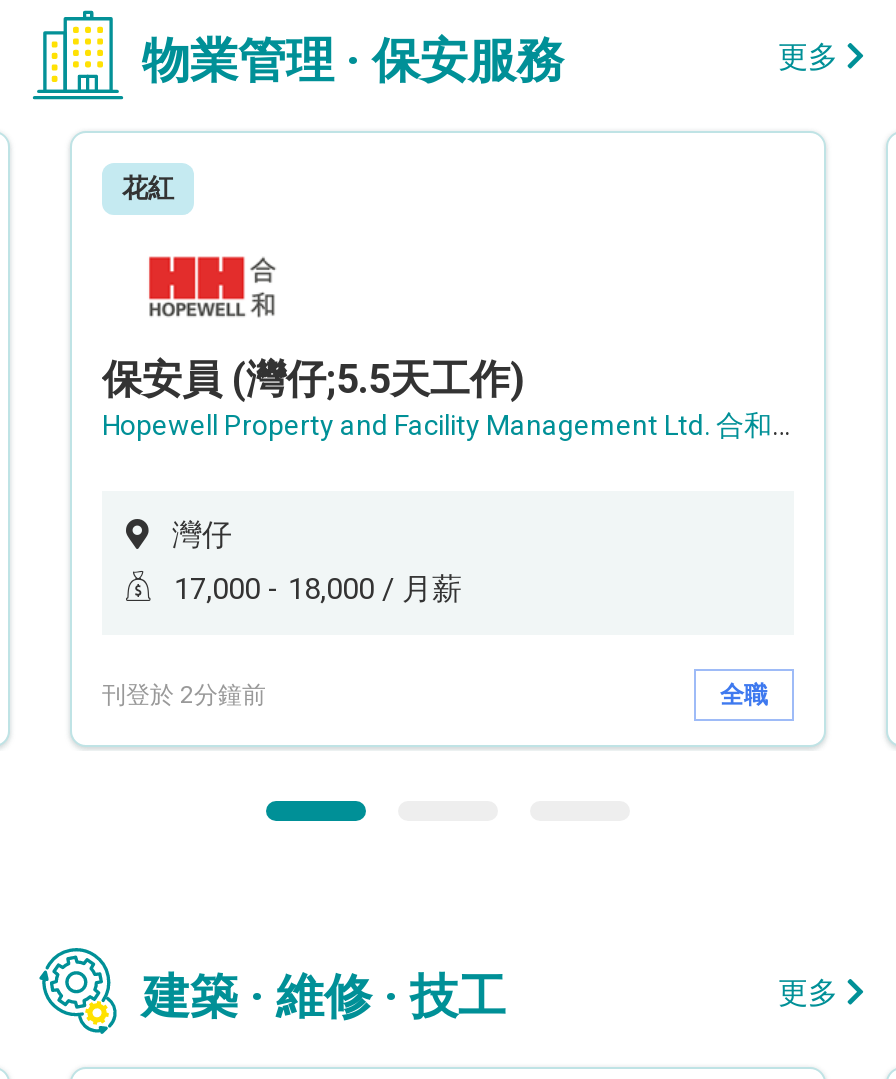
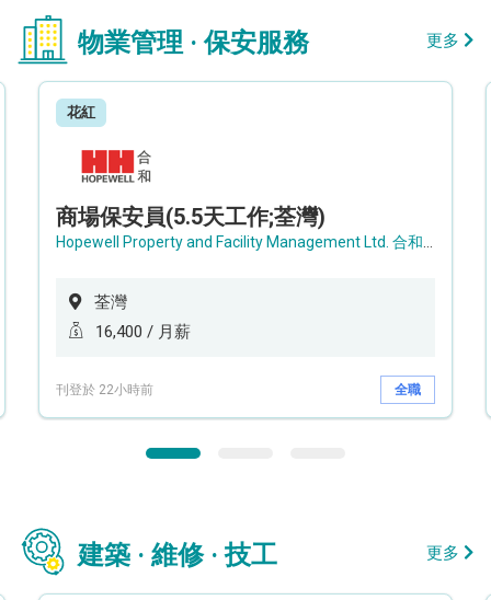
[102,355,524,403] 保安員 (灣仔;5.5天工作) -> [56,204,326,230] 商場保安員(5.5天工作;荃灣)
[172,517,232,553] 灣仔 -> [94,293,127,312] 荃灣
[174,571,462,607] 17,000 - 18,000 / 月薪 -> [95,322,191,342] 16,400 / 月薪
[102,680,266,708] 刊登於 2分鐘前 -> [56,382,153,397] 刊登於 22小時前

